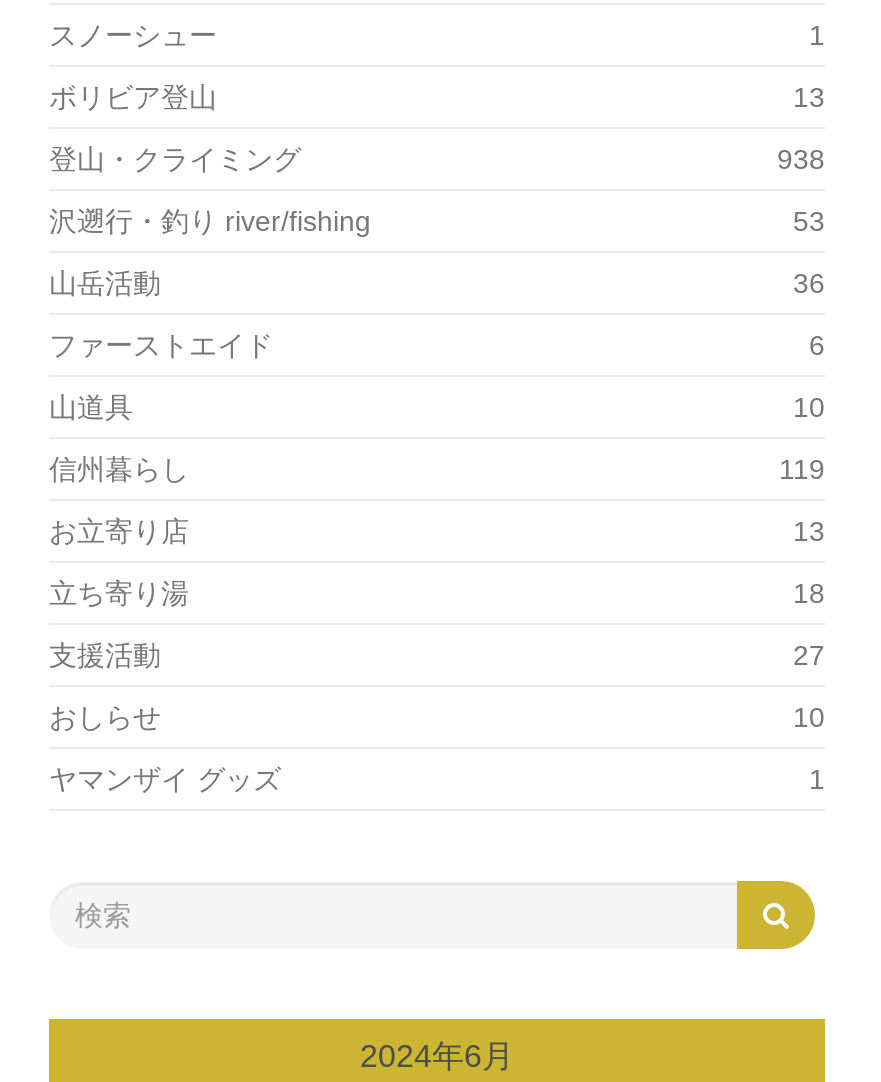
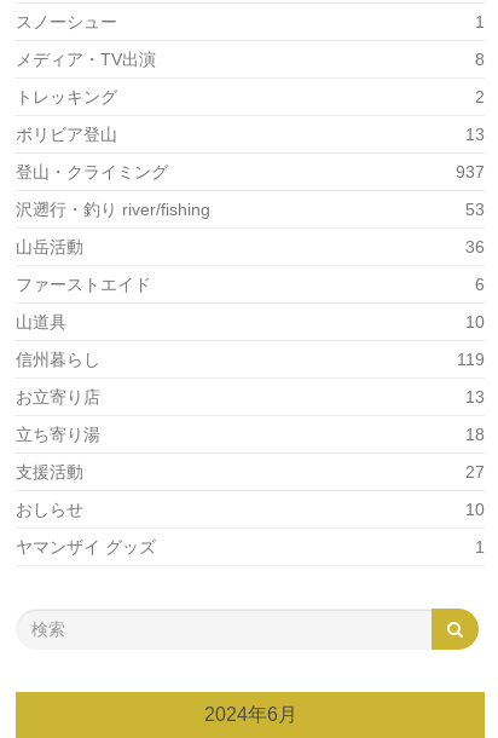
none -> [16,50,485,106] メディア・TV出演 | 8 | トレッキング | 2
[777,143,825,175] 938 -> [456,162,485,181] 937

